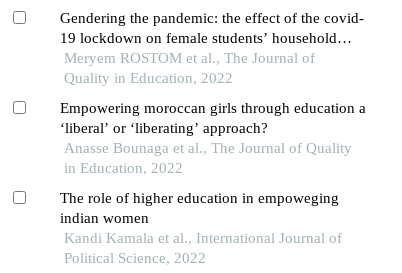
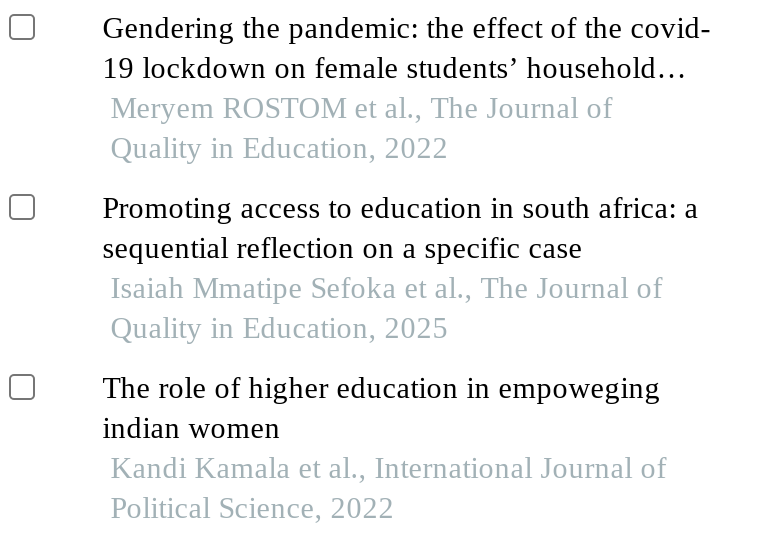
[60,100,359,176] Empowering moroccan girls through education a | ‘liberal’ or ‘liberating’ approach? | Anasse Bounaga et al., The Journal of Quality | in Education, 2022 -> [102,192,698,344] Promoting access to education in south africa: a | sequential reflection on a specific case | Isaiah Mmatipe Sefoka et al., The Journal of | Quality in Education, 2025

